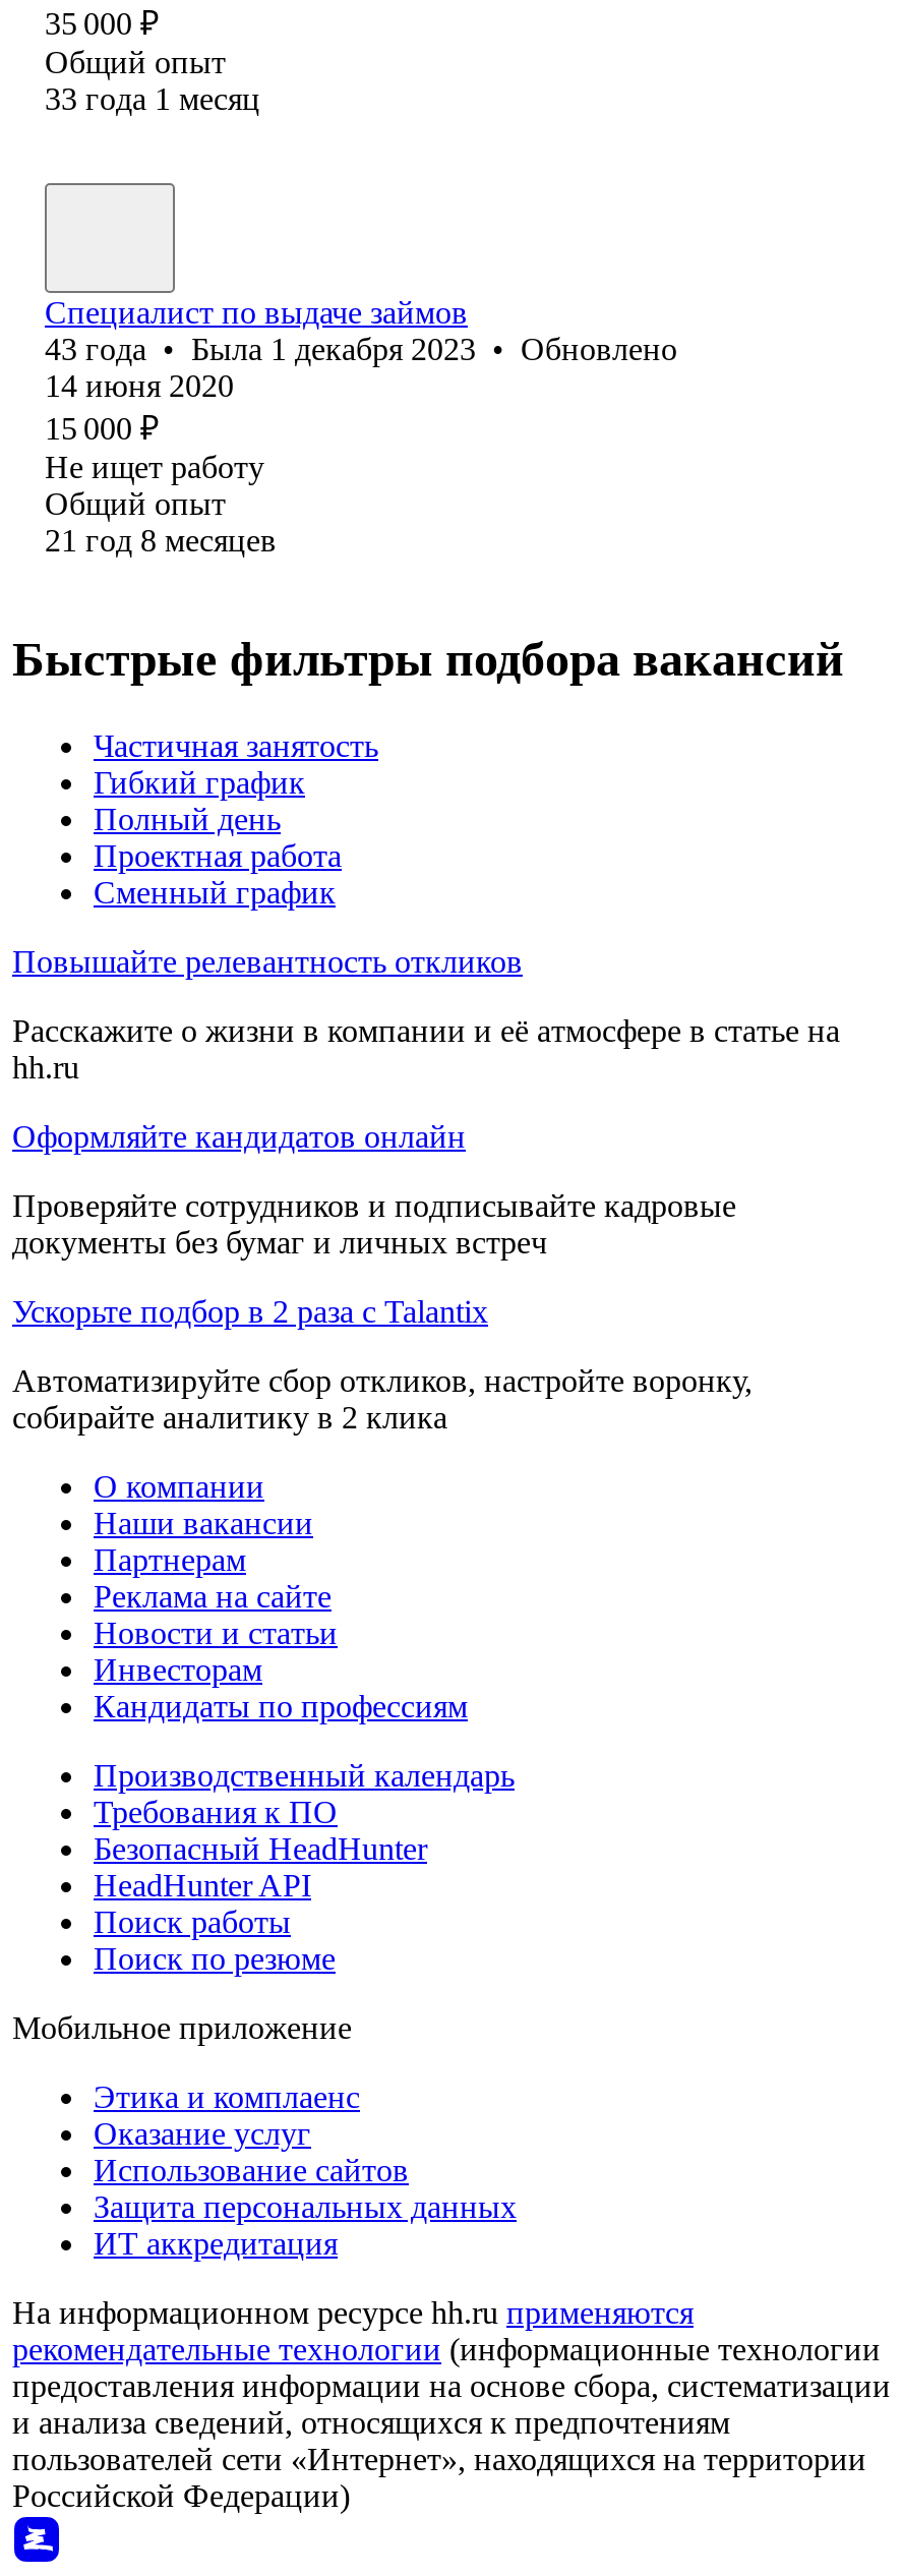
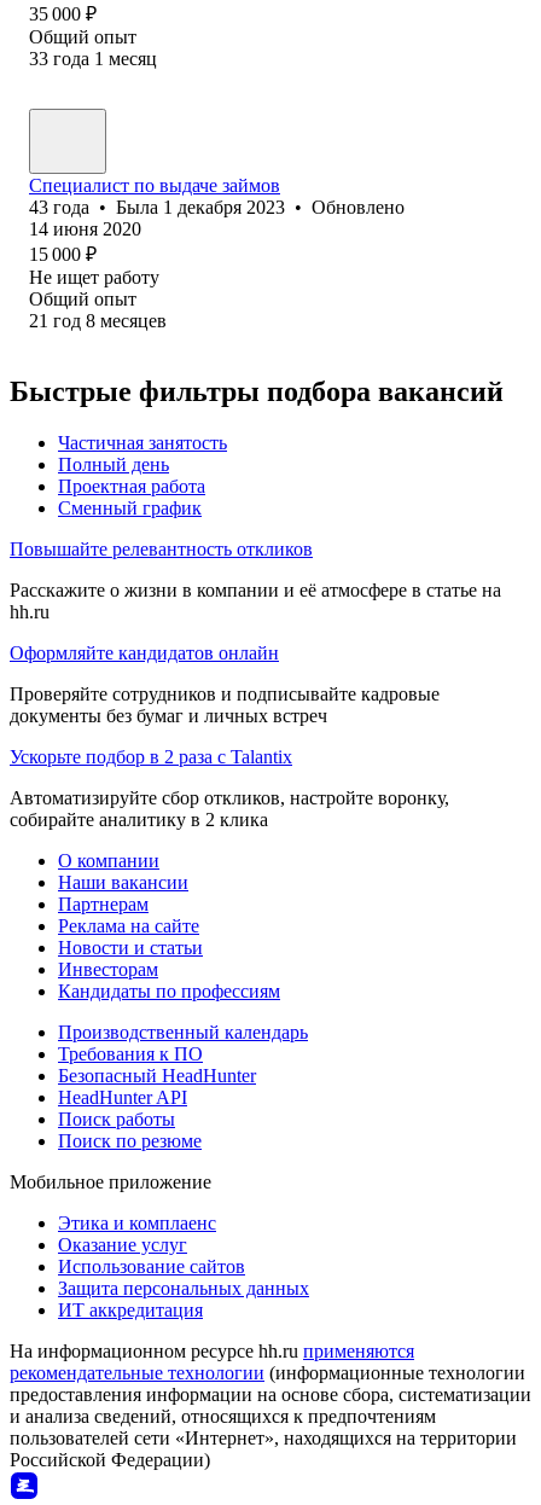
[94,764,305,799] Гибкий график -> none

